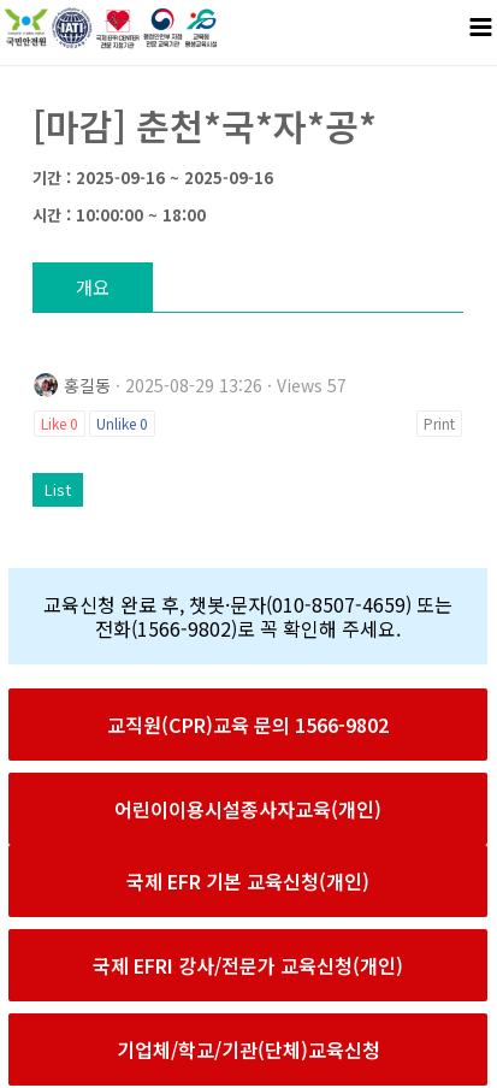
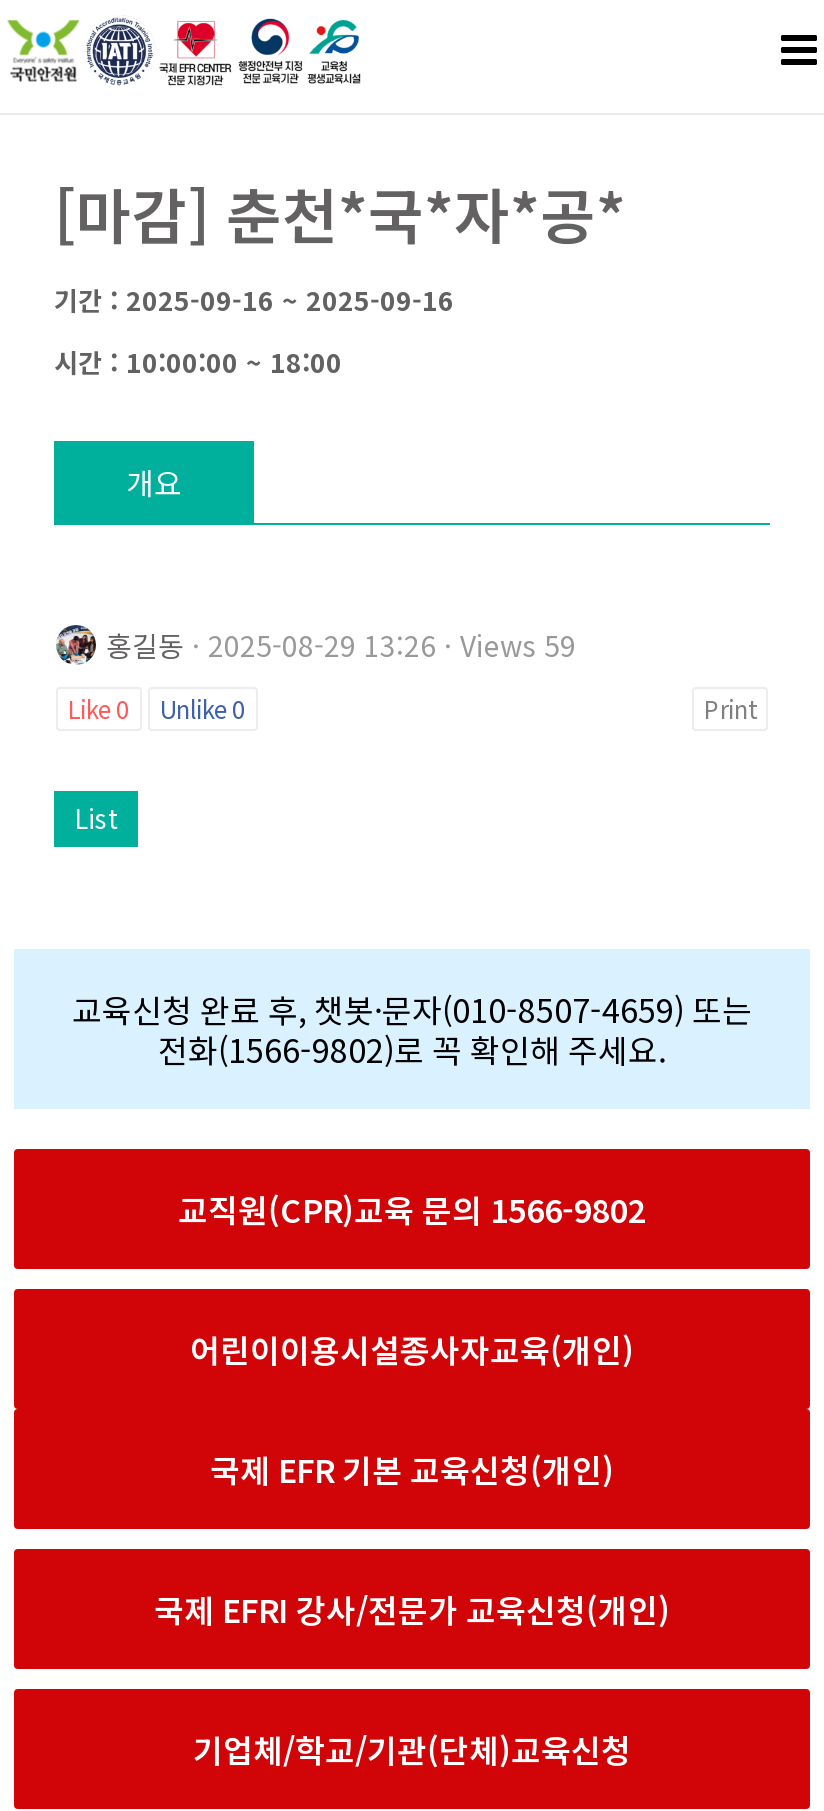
[64,373,347,397] 홍길동 · 2025-08-29 13:26 · Views 57 -> [106,624,576,664] 홍길동 · 2025-08-29 13:26 · Views 59

